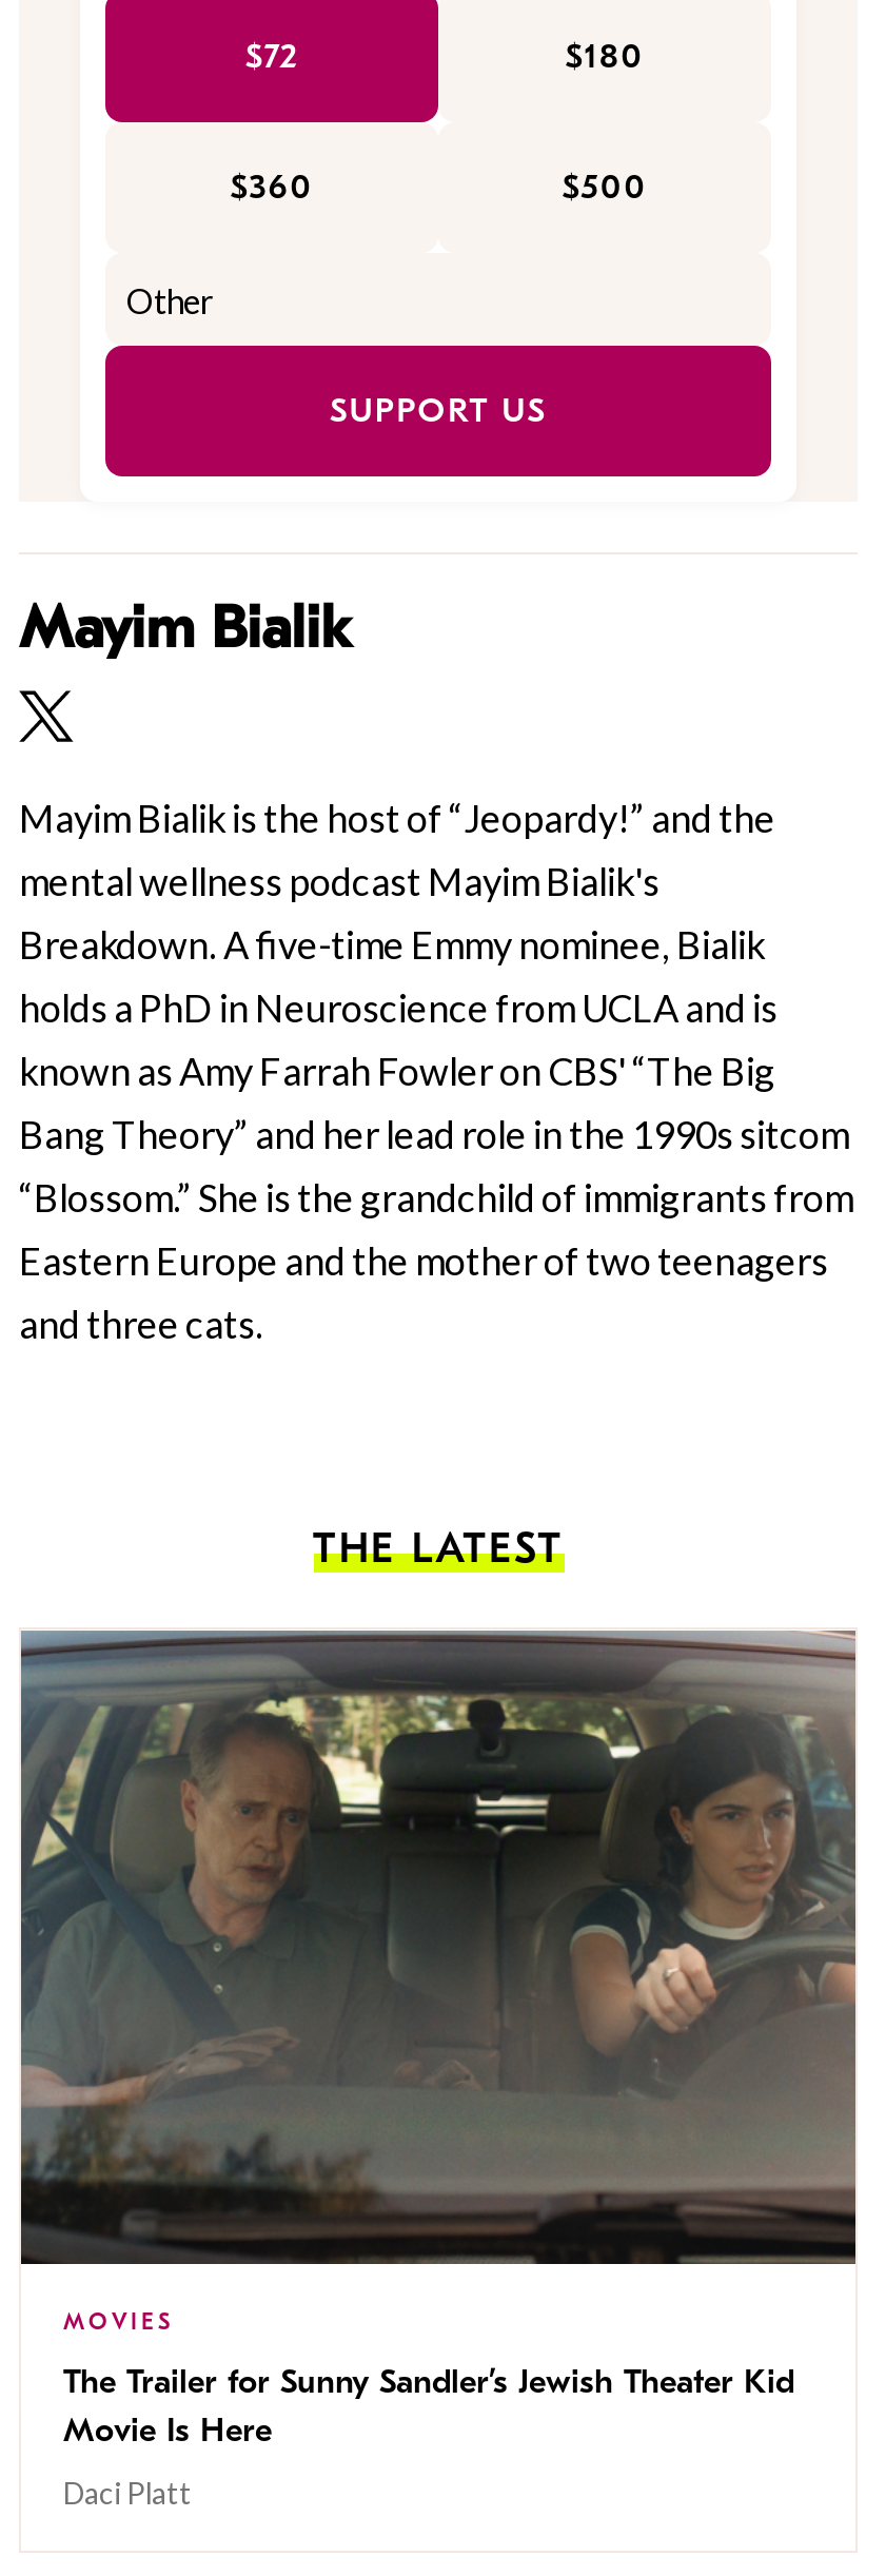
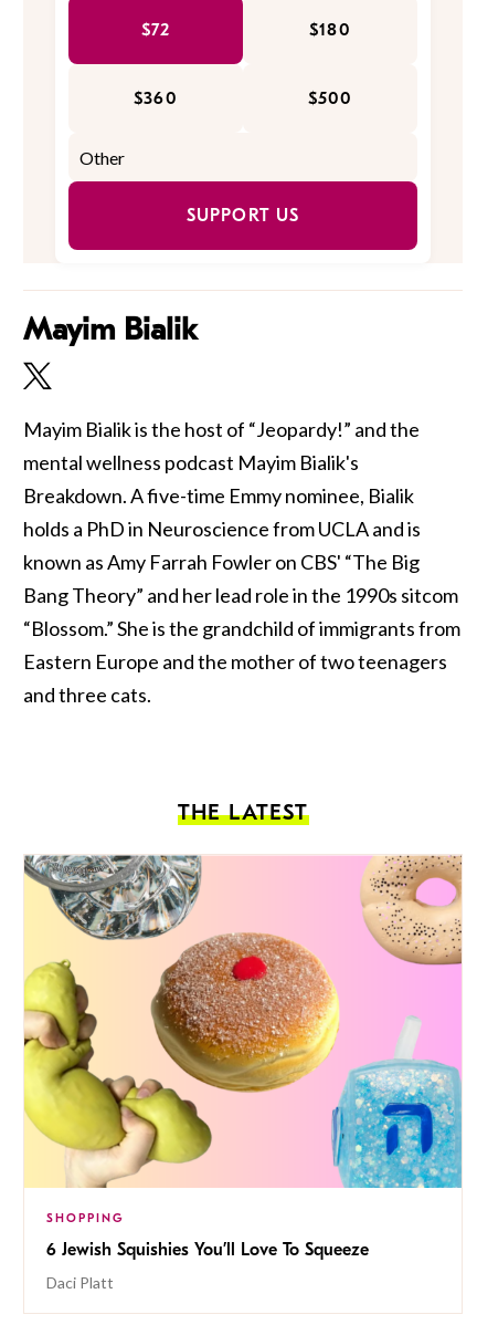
[19,1629,858,2336] [image] | MOVIES -> [23,856,463,1226] [image] | SHOPPING
[63,2364,794,2450] The Trailer for Sunny Sandler’s Jewish Theater Kid | Movie Is Here -> [46,1240,369,1260] 6 Jewish Squishies You’ll Love To Squeeze

